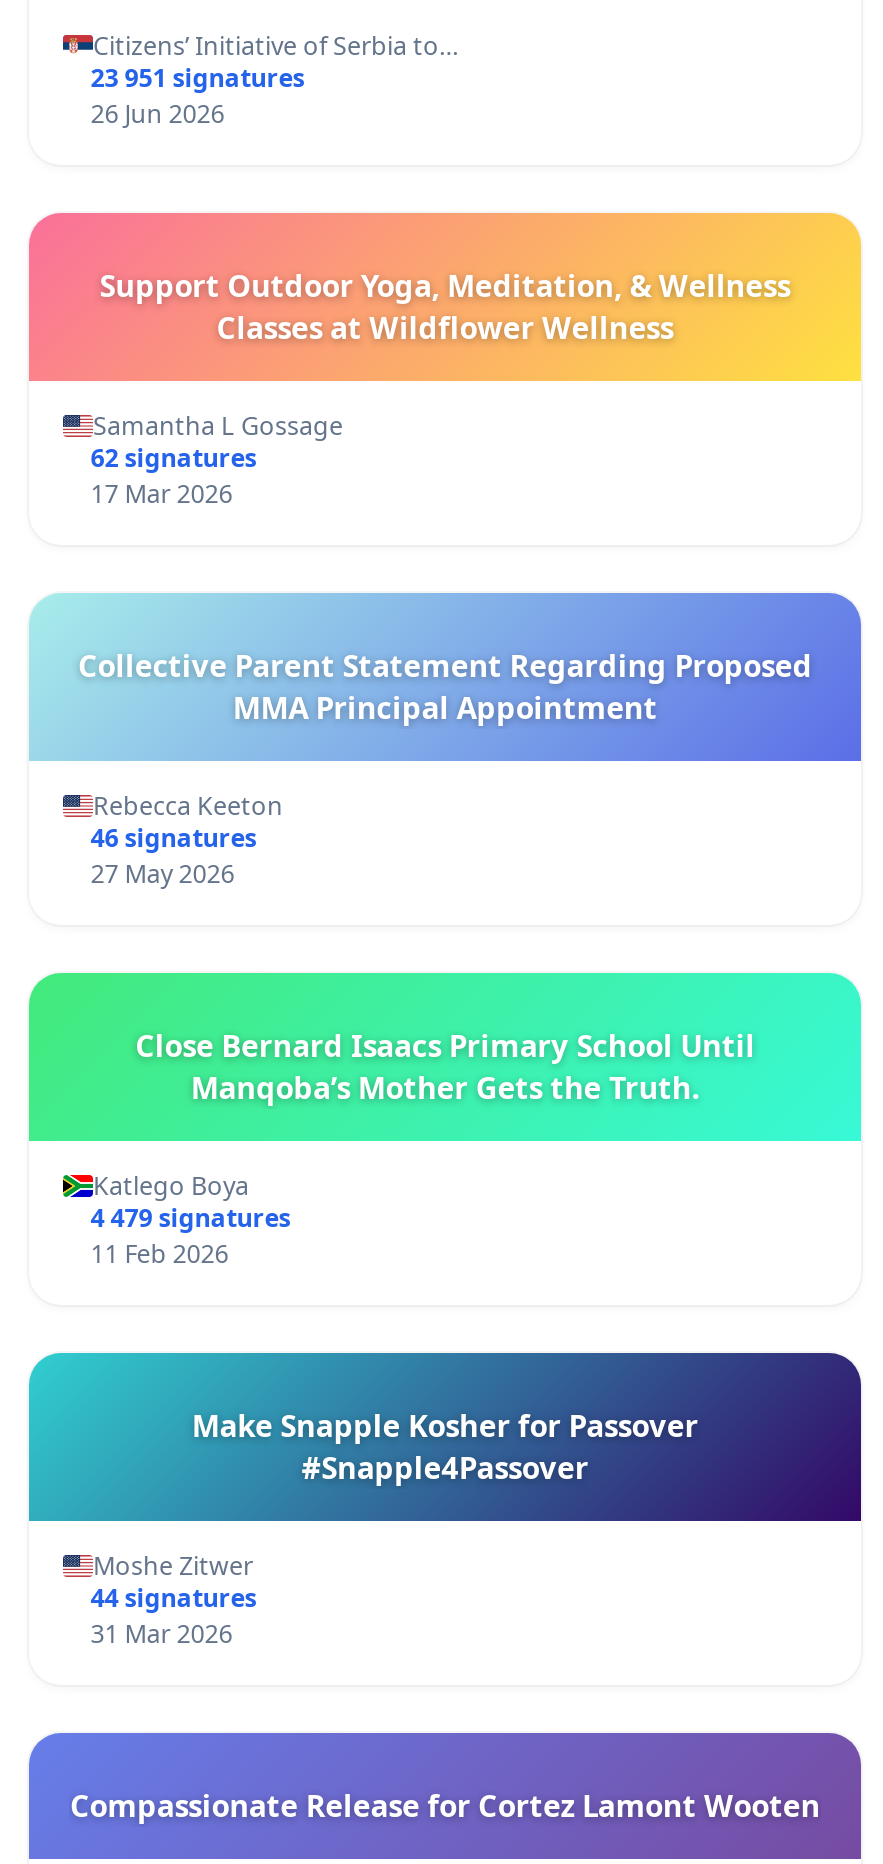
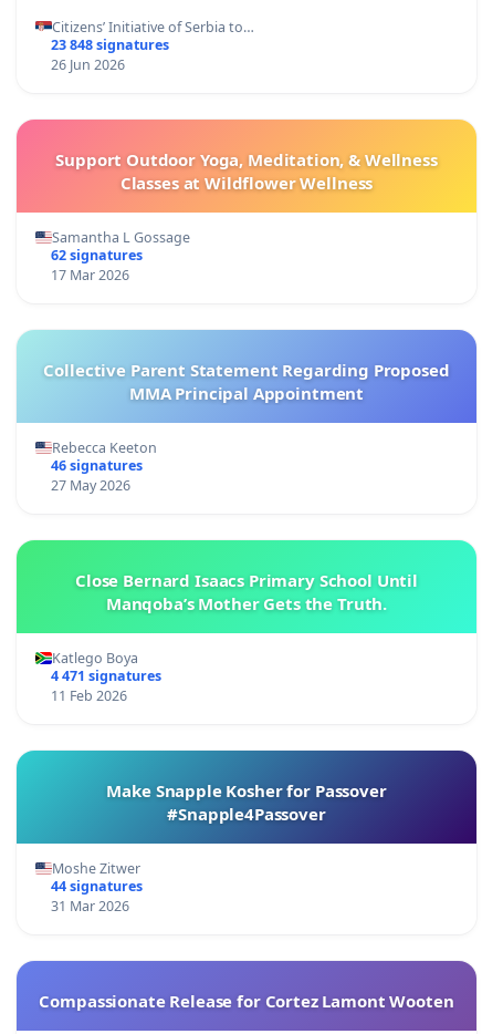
[91,60,305,94] 23 951 signatures -> [51,35,169,54] 23 848 signatures
[91,1200,291,1234] 4 479 signatures -> [51,666,161,685] 4 471 signatures

